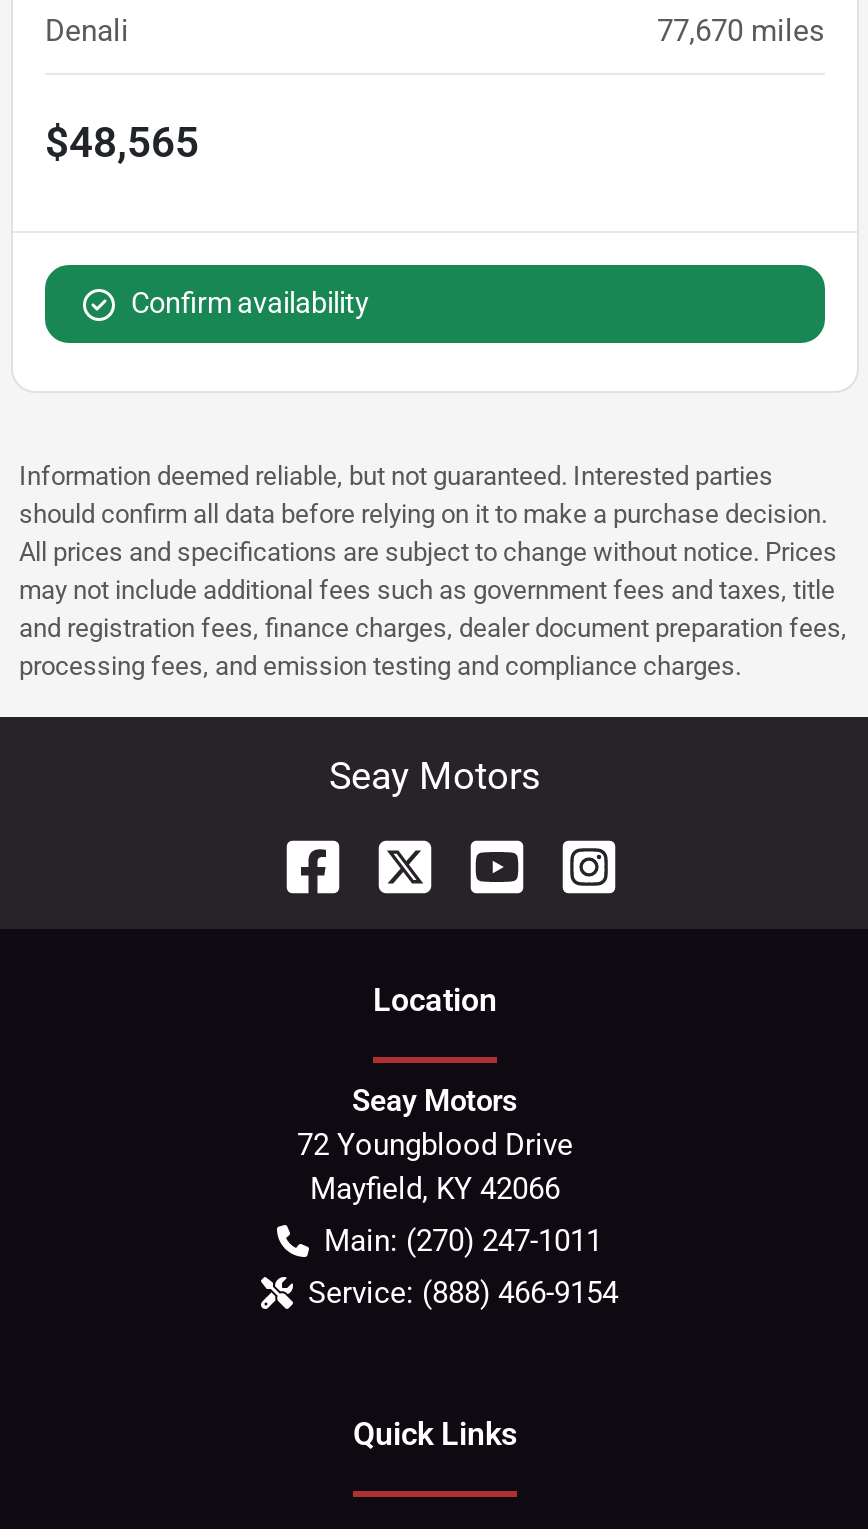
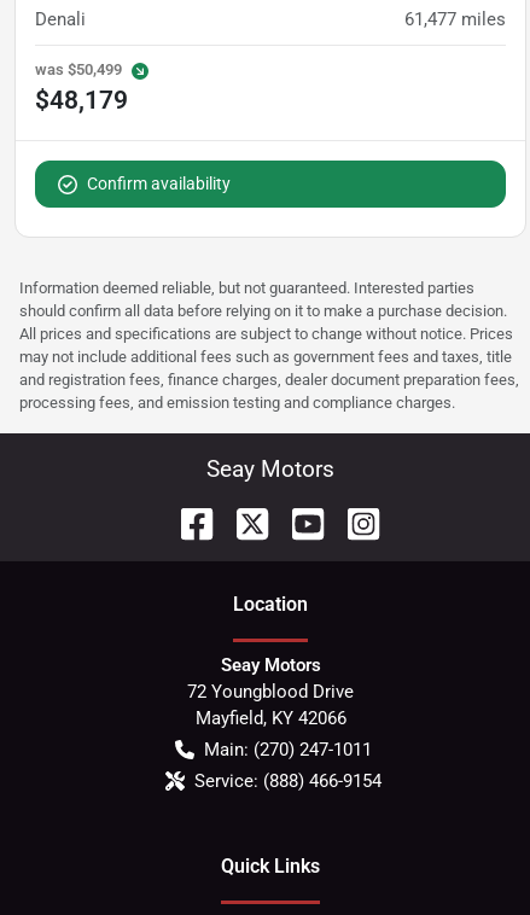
[657,12,825,48] 77,670 miles -> [404,8,506,30] 61,477 miles
[45,119,199,167] $48,565 -> [35,60,128,115] was $50,499 | $48,179

